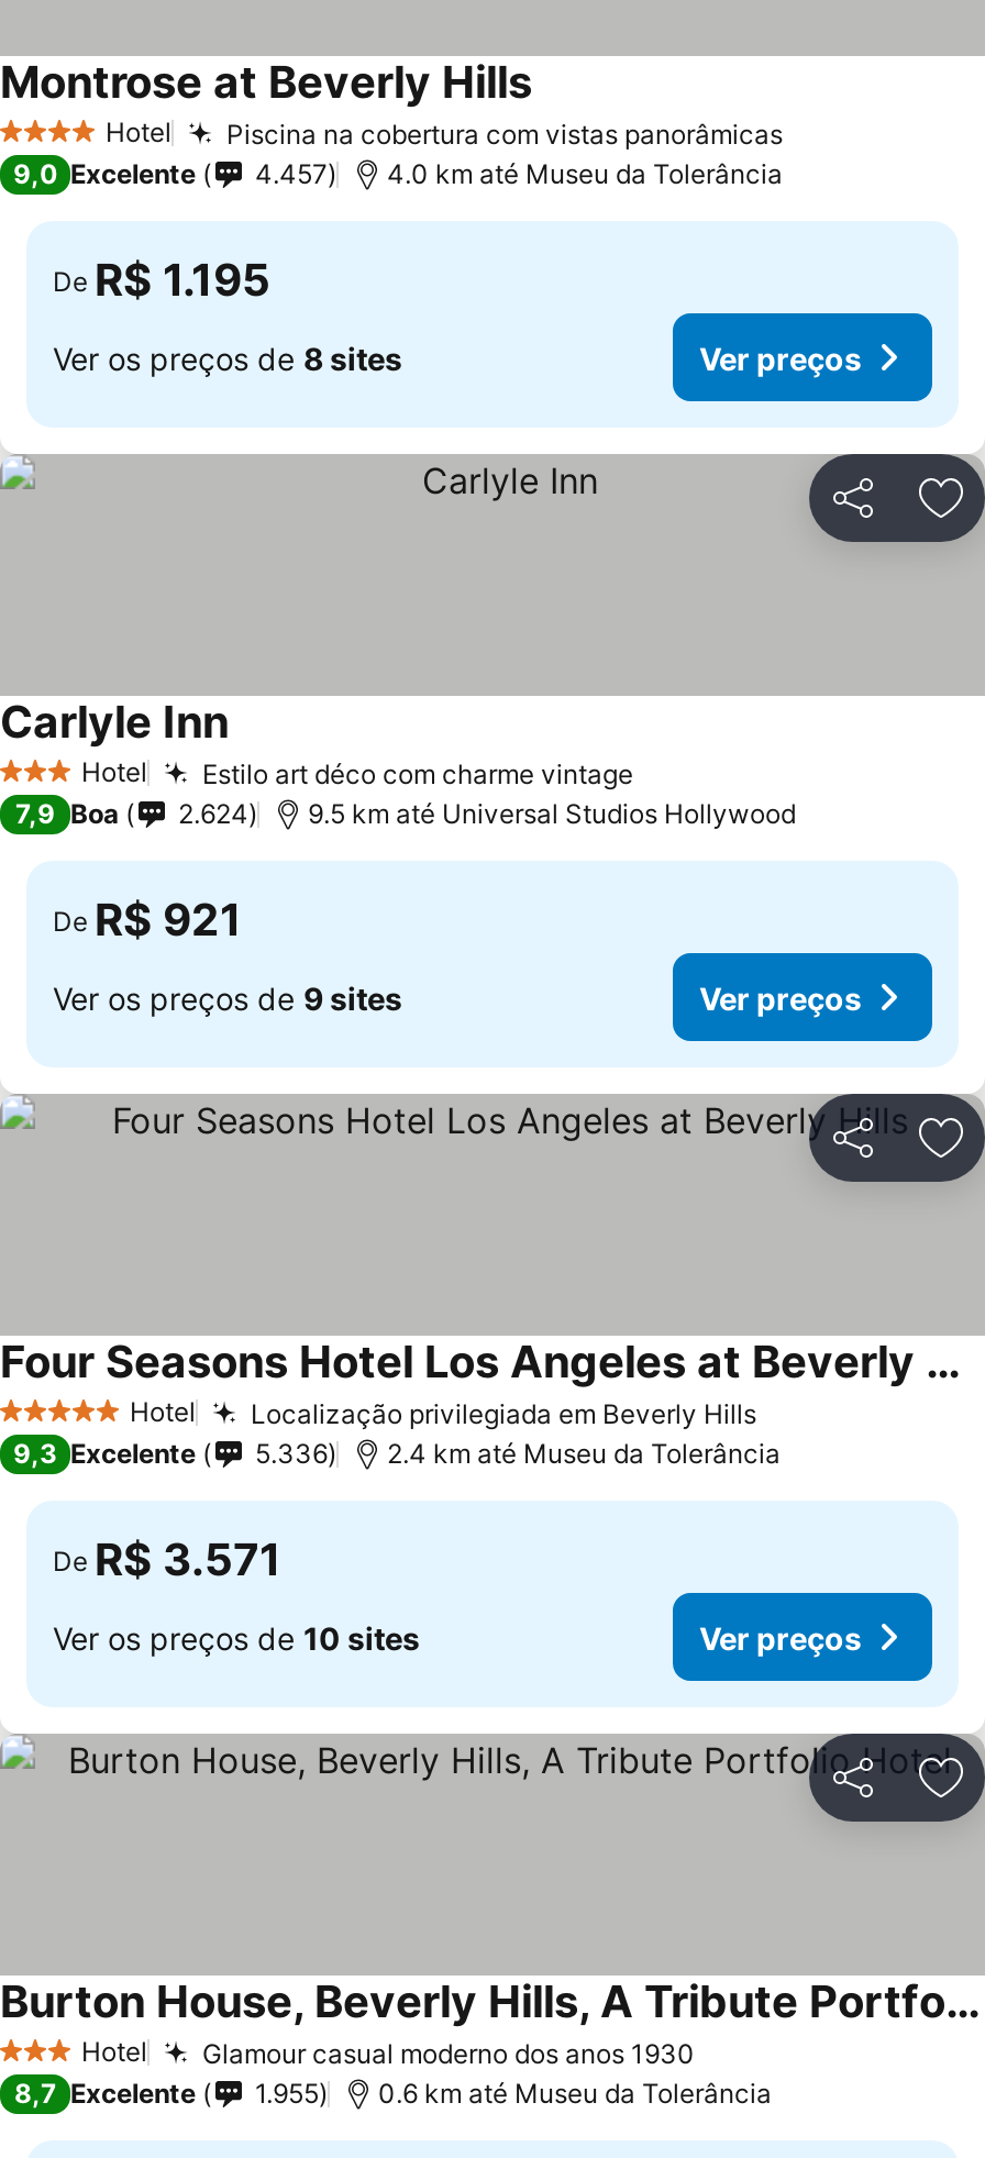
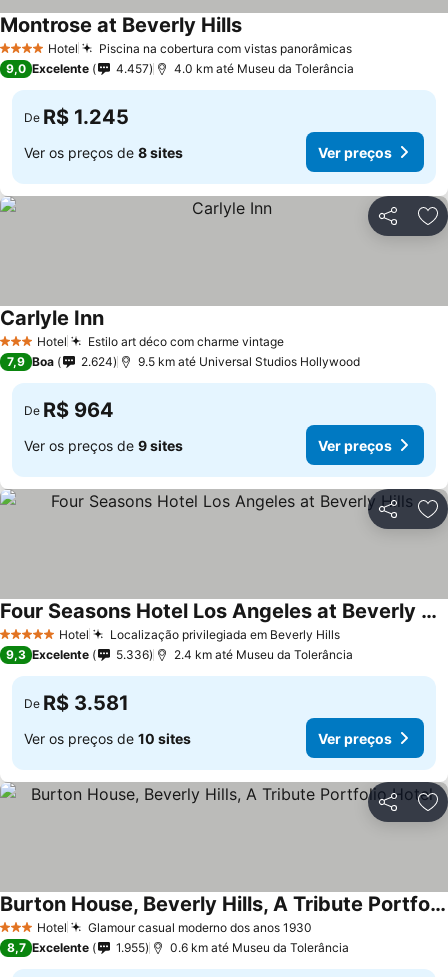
[53,254,270,307] De R$ 1.195 -> [24,105,129,129] De R$ 1.245
[53,894,242,947] De R$ 921 -> [24,398,114,422] De R$ 964
[53,1534,281,1586] De R$ 3.571 -> [24,691,129,715] De R$ 3.581

